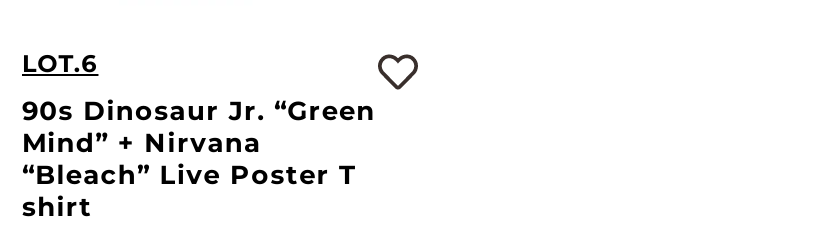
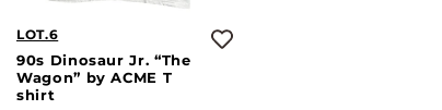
[22,97,376,191] 90s Dinosaur Jr. “Green | Mind” + Nirvana | “Bleach” Live Poster T -> [16,53,191,86] 90s Dinosaur Jr. “The | Wagon” by ACME T

